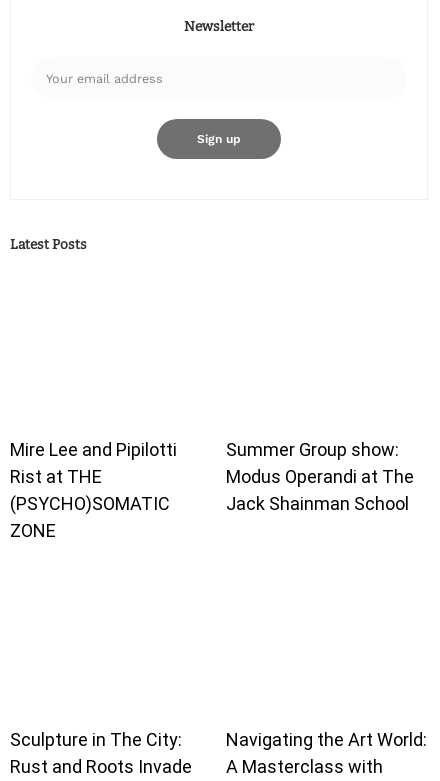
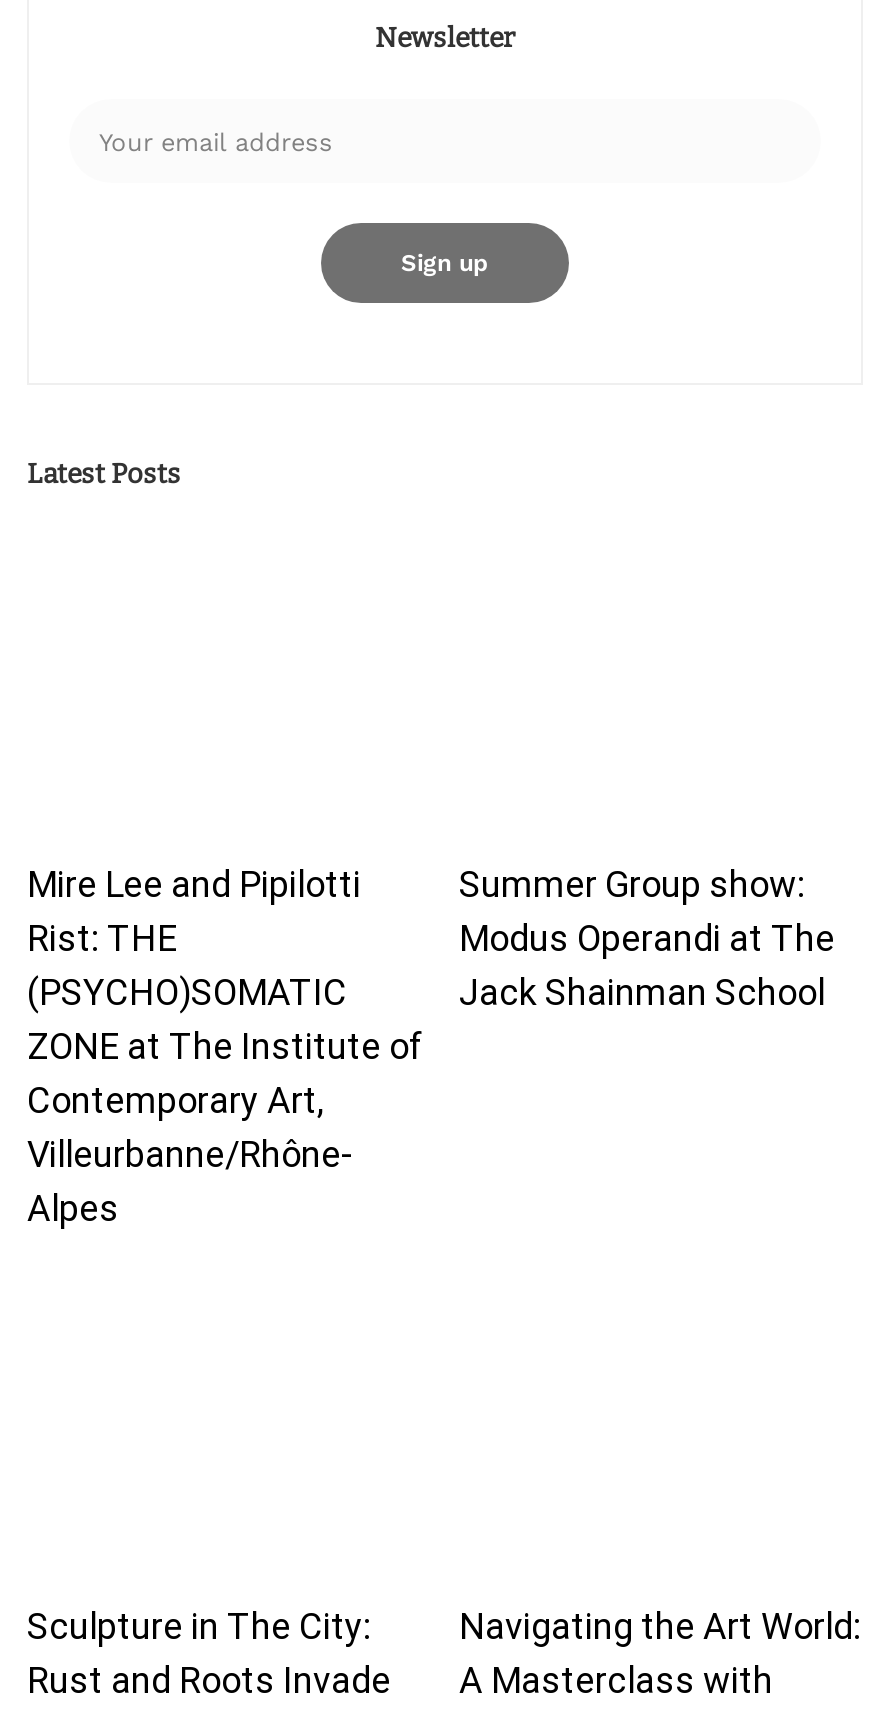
[10,466,102,487] Rist at THE -> [27,917,177,959] Rist: THE
[10,520,56,541] ZONE -> [27,1025,423,1229] ZONE at The Institute of | Contemporary Art, | Villeurbanne/Rhône- | Alpes

